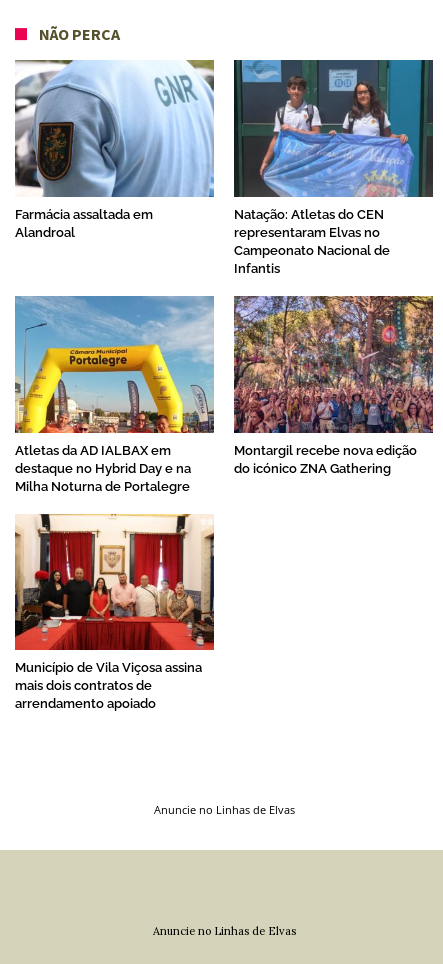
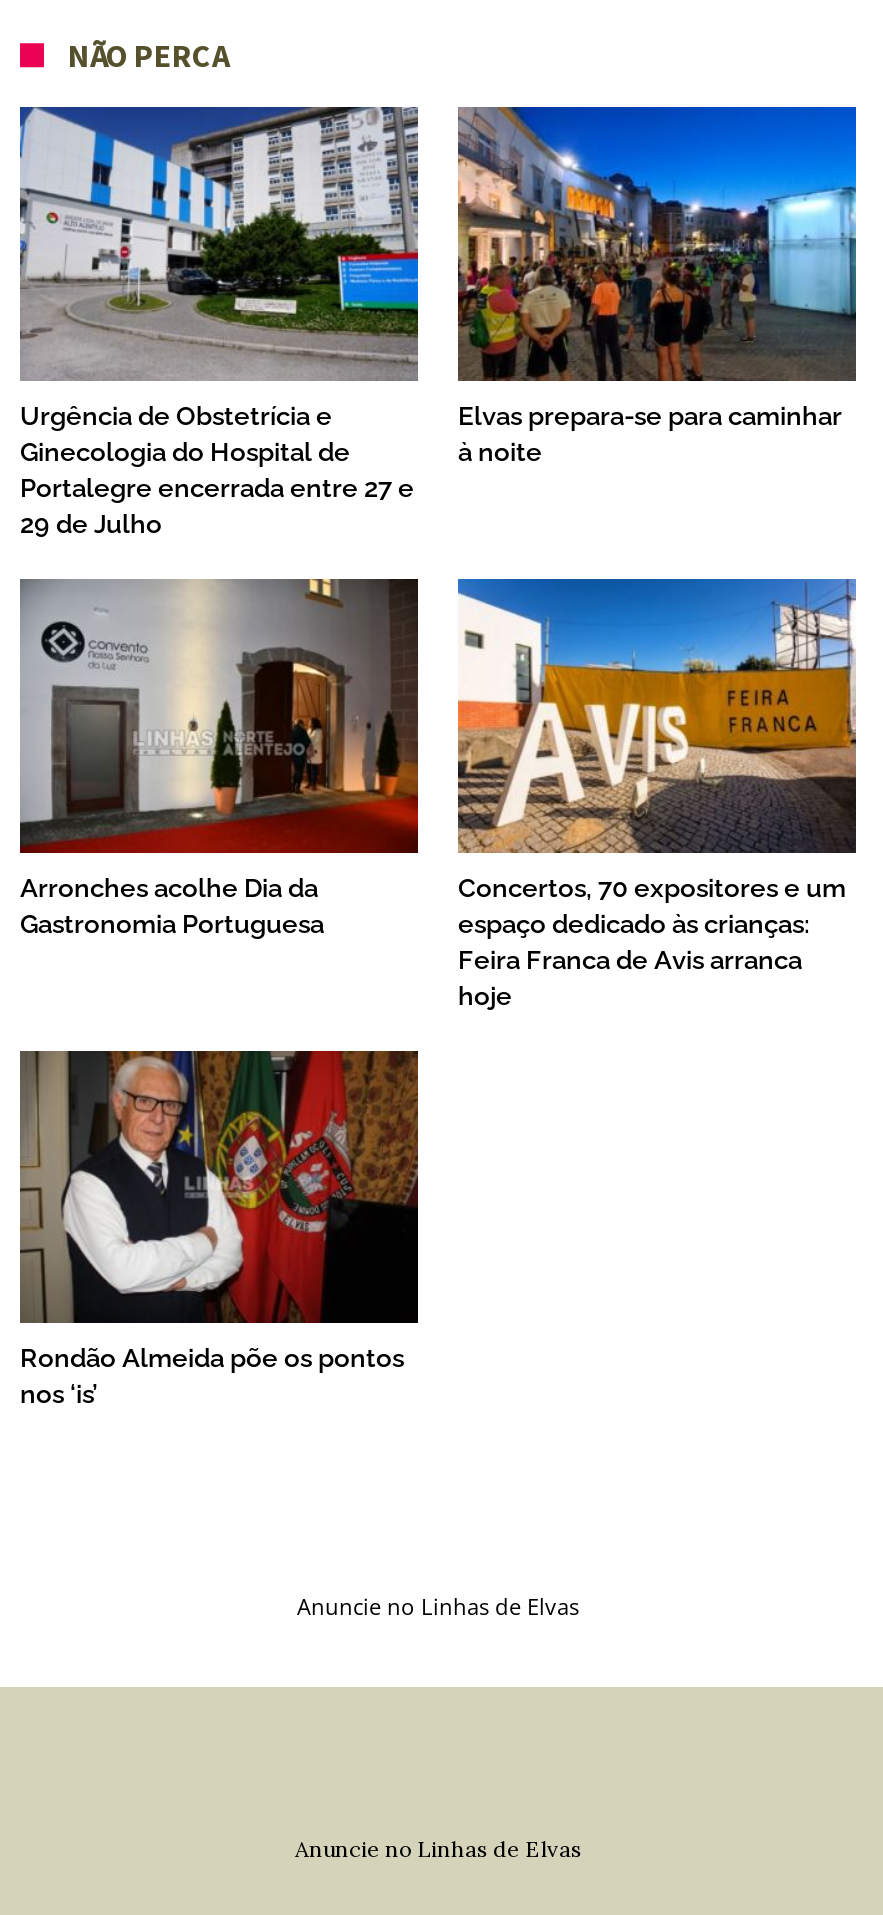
[15,59,215,240] [image] | Farmácia assaltada em | Alandroal -> [18,105,420,539] [image] | Urgência de Obstetrícia e | Ginecologia do Hospital de | Portalegre encerrada entre 27 e | 29 de Julho
[233,59,434,276] [image] | Natação: Atletas do CEN | representaram Elvas no | Campeonato Nacional de | Infantis -> [456,105,858,467] [image] | Elvas prepara-se para caminhar | à noite
[14,295,215,494] [image] | Atletas da AD IALBAX em | destaque no Hybrid Day e na | Milha Noturna de Portalegre -> [18,577,420,938] [image] | Arronches acolhe Dia da | Gastronomia Portuguesa
[233,295,434,476] [image] | Montargil recebe nova edição | do icónico ZNA Gathering -> [456,577,858,1010] [image] | Concertos, 70 expositores e um | espaço dedicado às crianças: | Feira Franca de Avis arranca | hoje
[14,513,215,711] [image] | Município de Vila Viçosa assina | mais dois contratos de | arrendamento apoiado -> [18,1015,420,1410] [image] | Rondão Almeida põe os pontos | nos ‘is’

